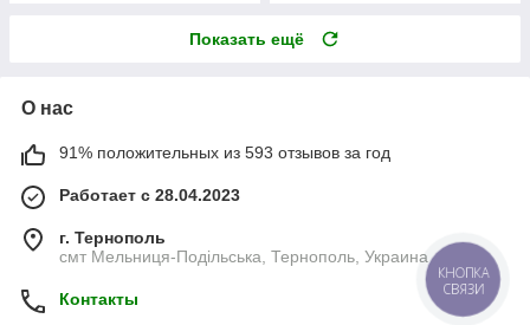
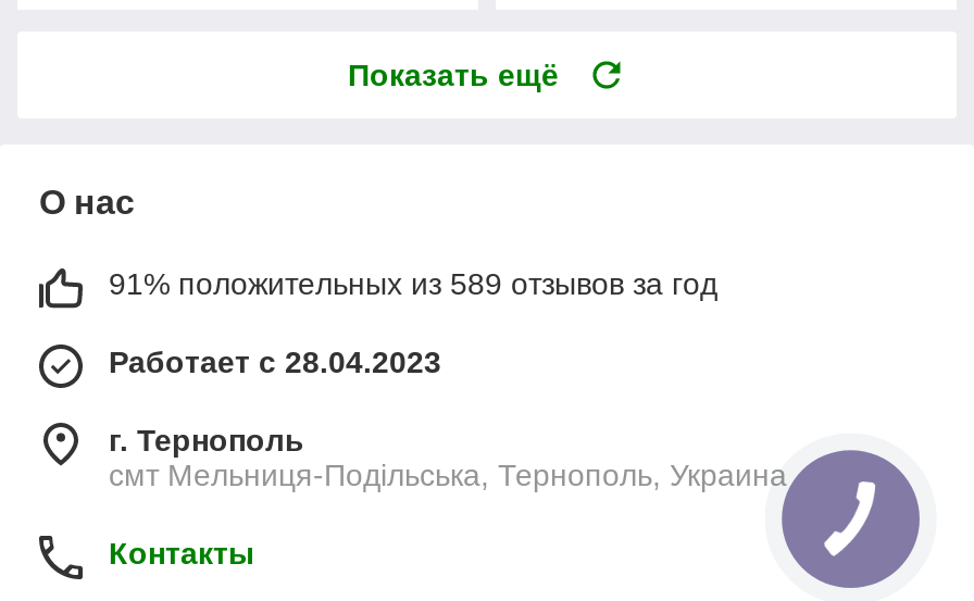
[59,143,390,162] 91% положительных из 593 отзывов за год -> [109,266,717,301] 91% положительных из 589 отзывов за год
[438,264,489,298] КНОПКА | СВЯЗИ -> none

